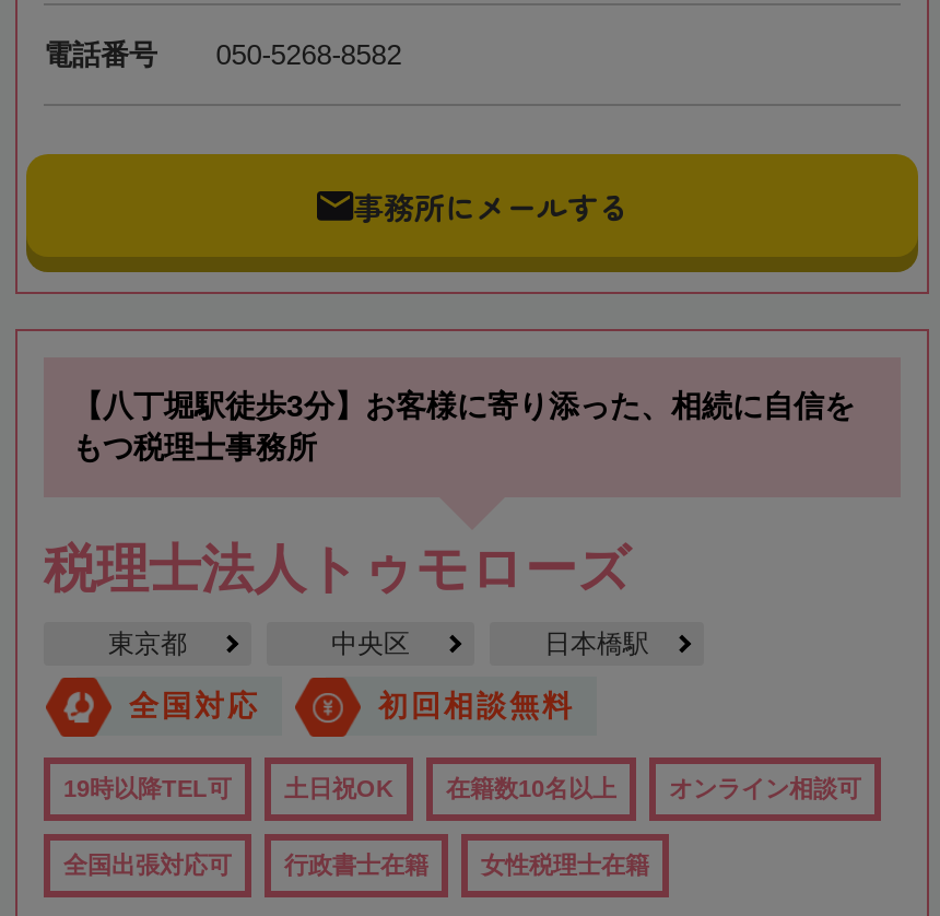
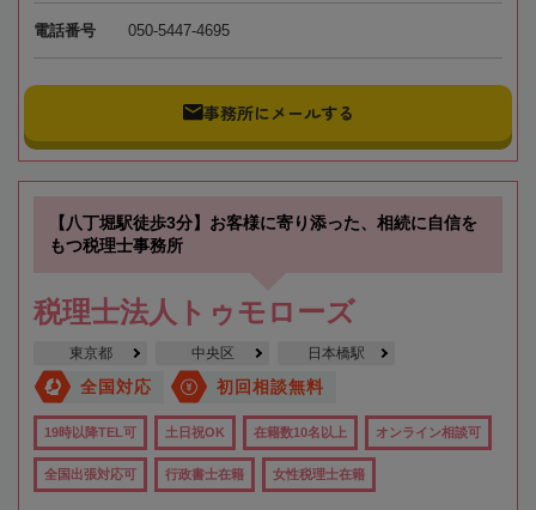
[44,38,402,71] 電話番号 050-5268-8582 -> [33,21,229,39] 電話番号 050-5447-4695

